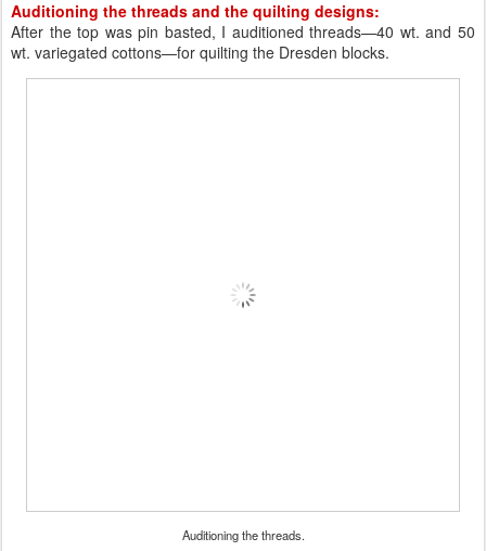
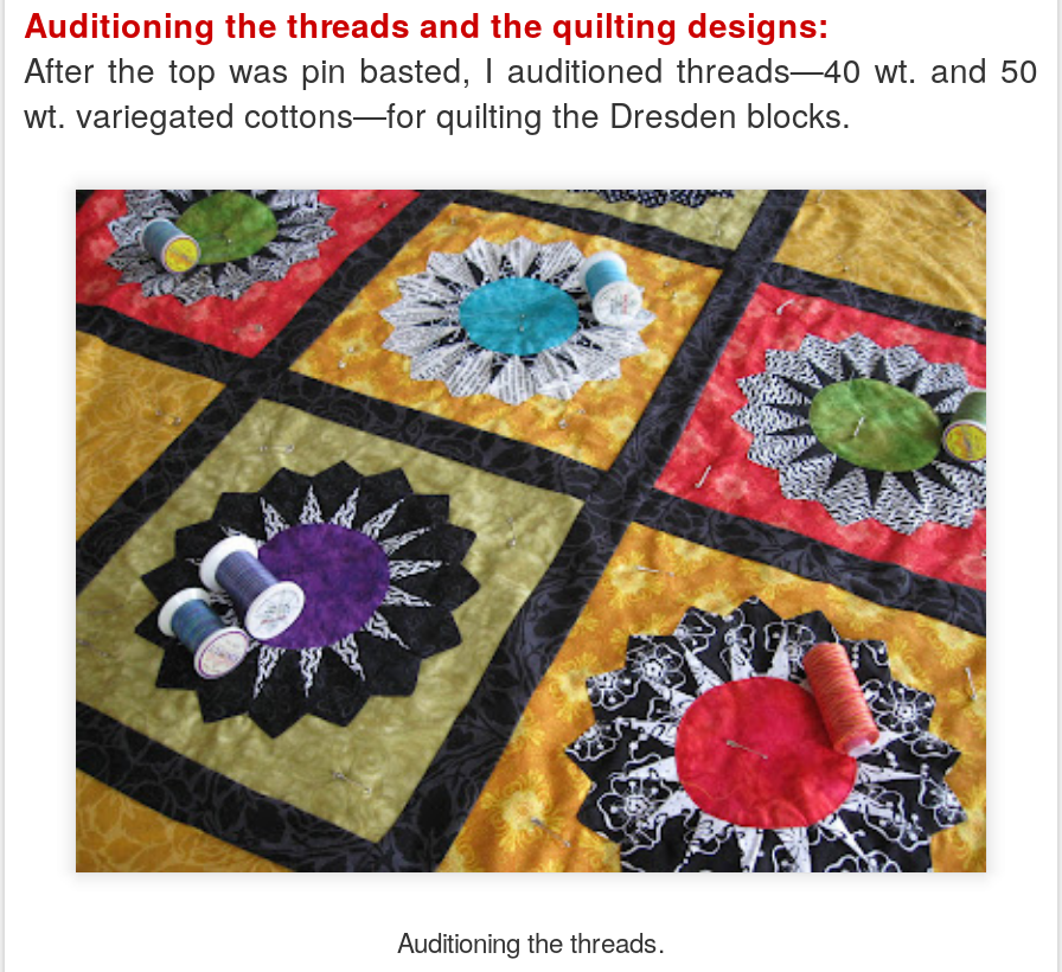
none -> [71,185,991,877] [image]

